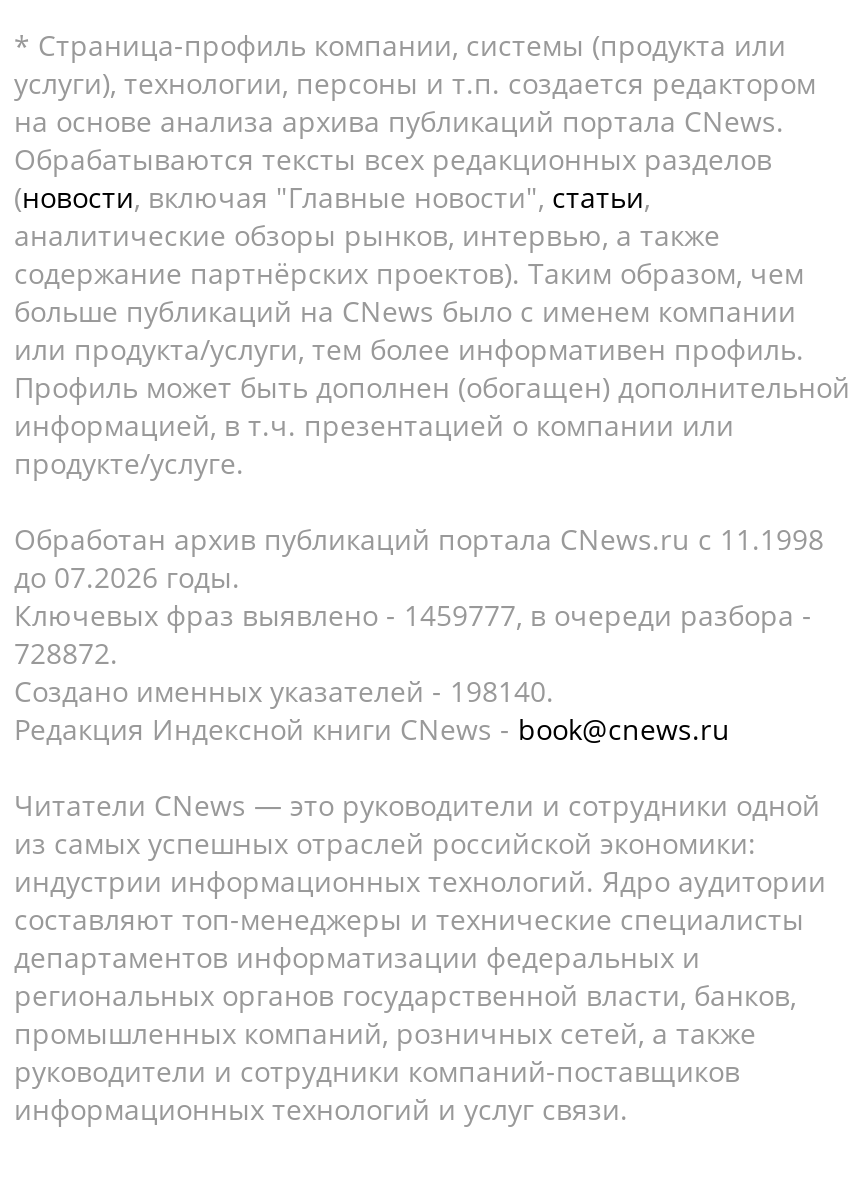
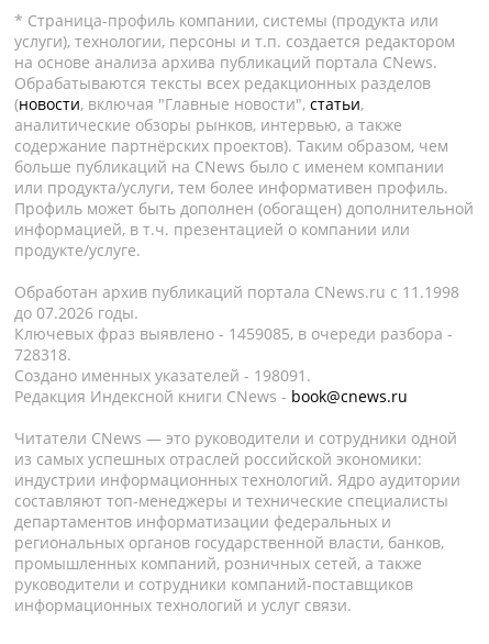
[14,596,812,634] Ключевых фраз выявлено - 1459777, в очереди разбора - -> [14,323,453,344] Ключевых фраз выявлено - 1459085, в очереди разбора -
[14,634,118,672] 728872. -> [14,344,71,365] 728318.
[14,672,554,710] Создано именных указателей - 198140. -> [14,365,311,386] Создано именных указателей - 198091.

